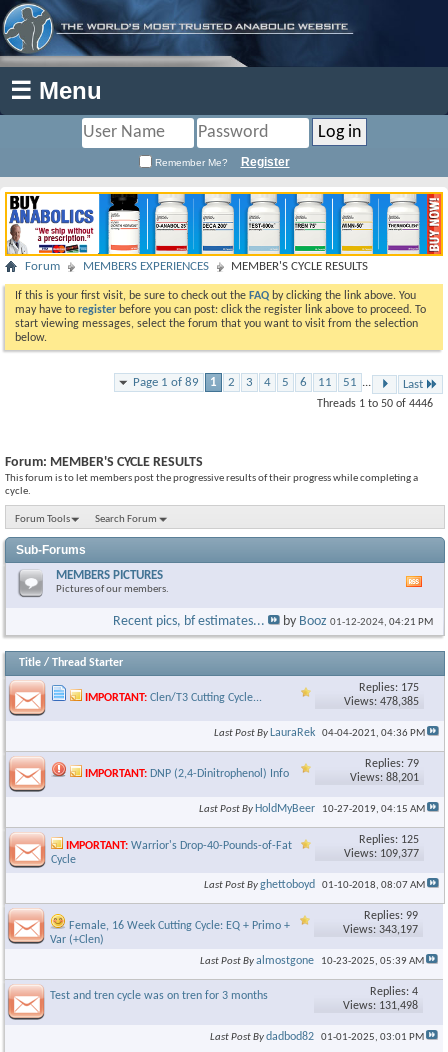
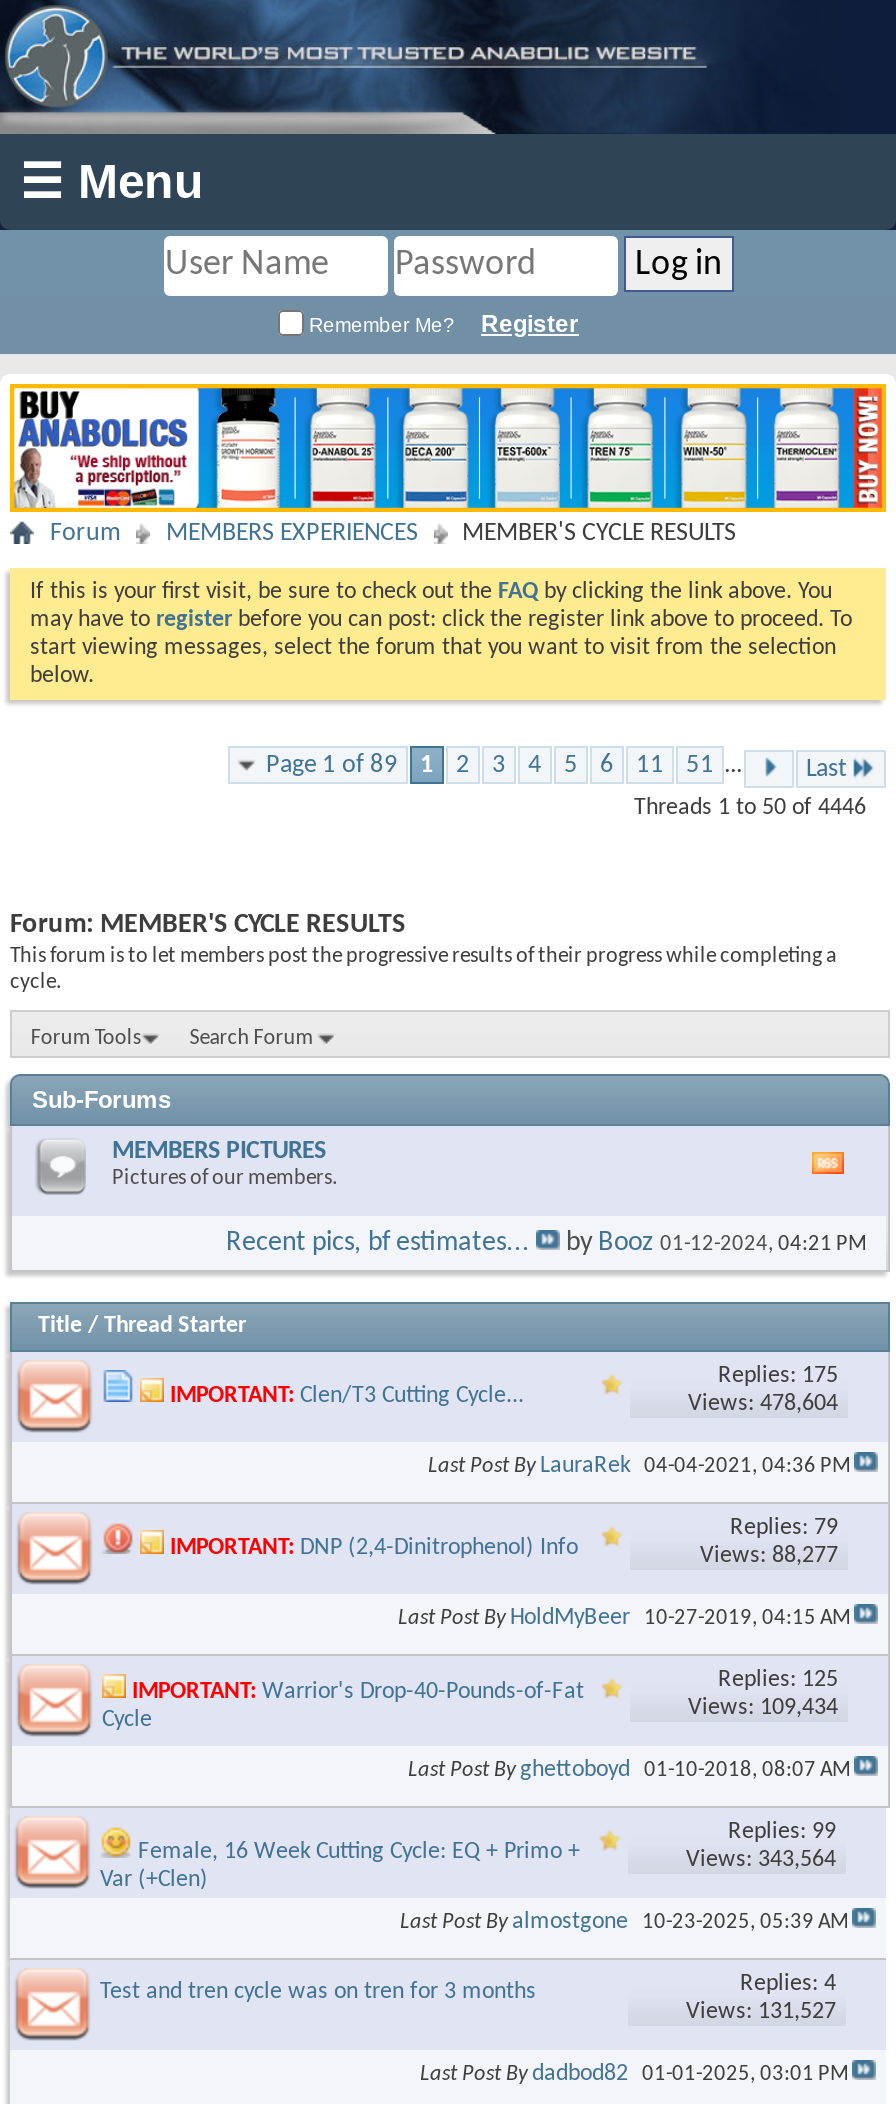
[344,696,419,708] Views: 478,385 -> [688,1392,838,1416] Views: 478,604
[350,772,419,784] Views: 88,201 -> [700,1544,838,1568] Views: 88,277
[344,848,419,860] Views: 109,377 -> [688,1696,838,1720] Views: 109,434
[343,924,418,936] Views: 343,197 -> [686,1848,836,1872] Views: 343,564
[343,1000,418,1012] Views: 131,498 -> [686,2000,836,2024] Views: 131,527

